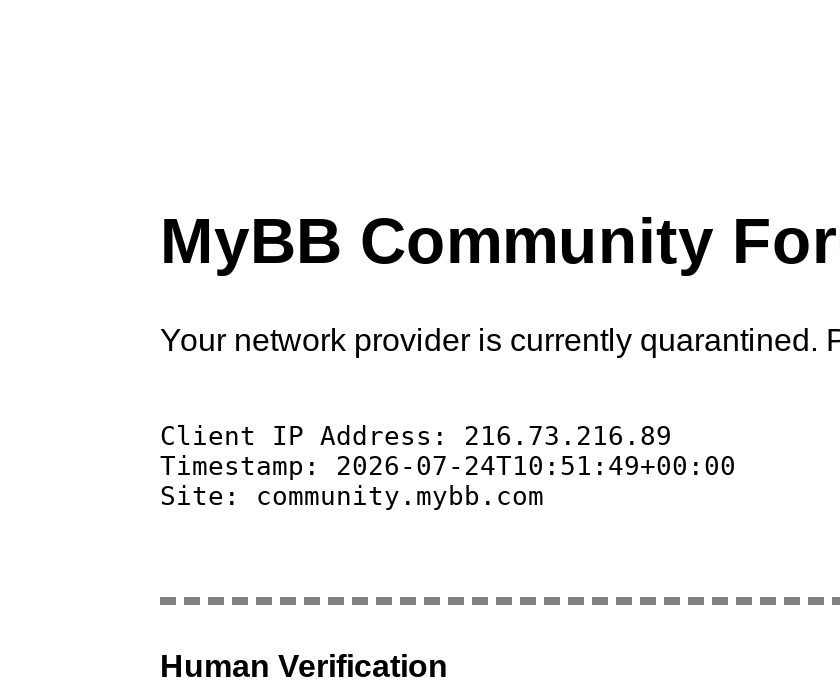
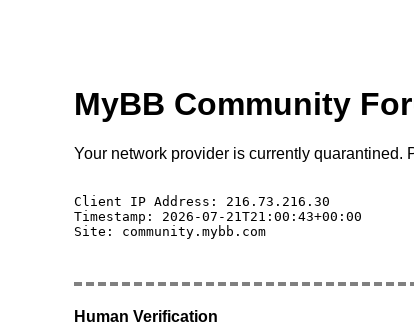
[160,421,688,451] Client IP Address: 216.73.216.89 -> [74,194,338,209] Client IP Address: 216.73.216.30
[160,451,736,481] Timestamp: 2026-07-24T10:51:49+00:00 -> [74,209,362,224] Timestamp: 2026-07-21T21:00:43+00:00

